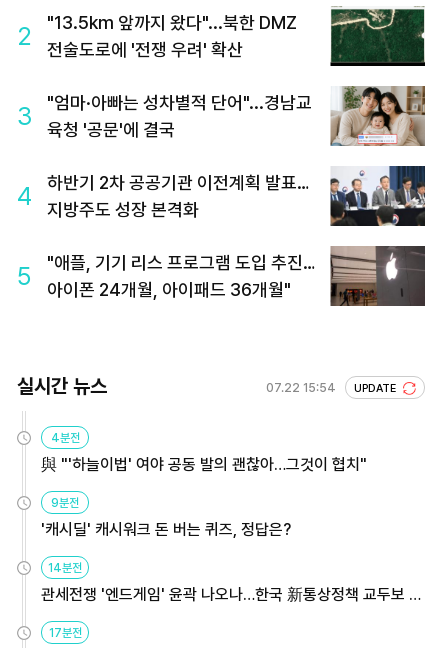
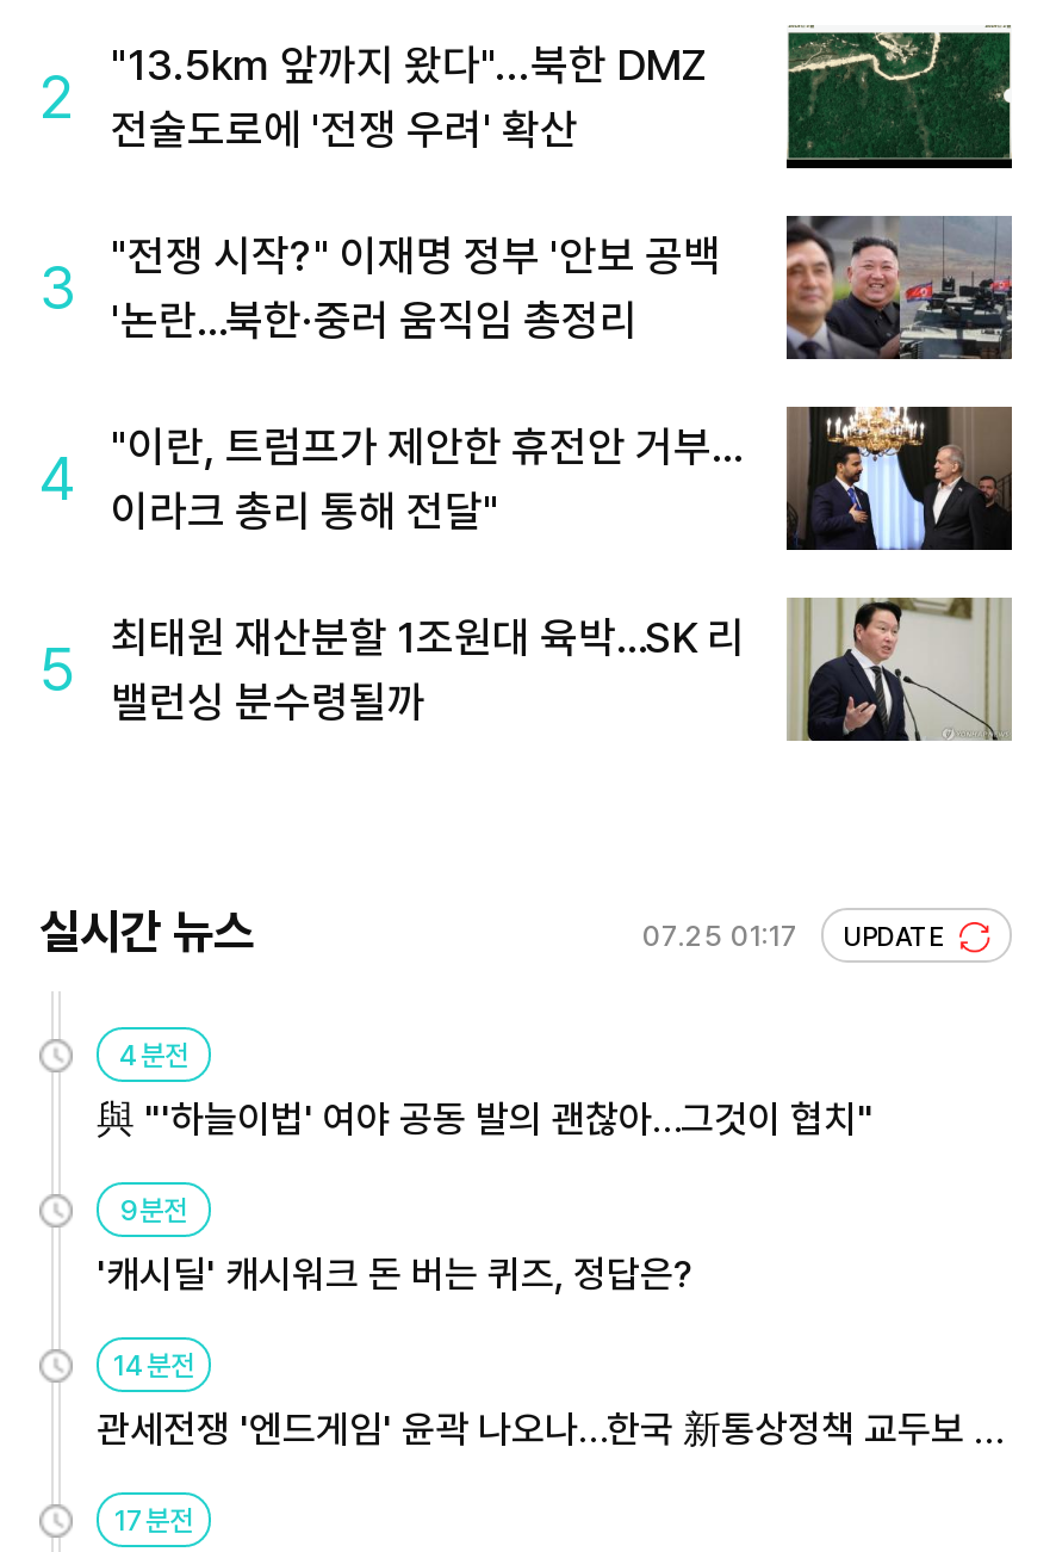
[47,85,426,147] [image] | "엄마·아빠는 성차별적 단어"...경남교 | 육청 '공문'에 결국 -> [111,214,1012,361] [image] | "전쟁 시작?" 이재명 정부 '안보 공백 | '논란…북한·중러 움직임 총정리
[47,165,426,227] [image] | 하반기 2차 공공기관 이전계획 발표… | 지방주도 성장 본격화 -> [111,404,1012,552] [image] | "이란, 트럼프가 제안한 휴전안 거부… | 이라크 총리 통해 전달"
[47,246,425,307] [image] | "애플, 기기 리스 프로그램 도입 추진… | 아이폰 24개월, 아이패드 36개월" -> [111,598,1010,743] [image] | 최태원 재산분할 1조원대 육박…SK 리 | 밸런싱 분수령될까
[266,381,399,395] 07.22 15:54 UPDATE -> [642,921,950,954] 07.25 01:17 UPDATE

